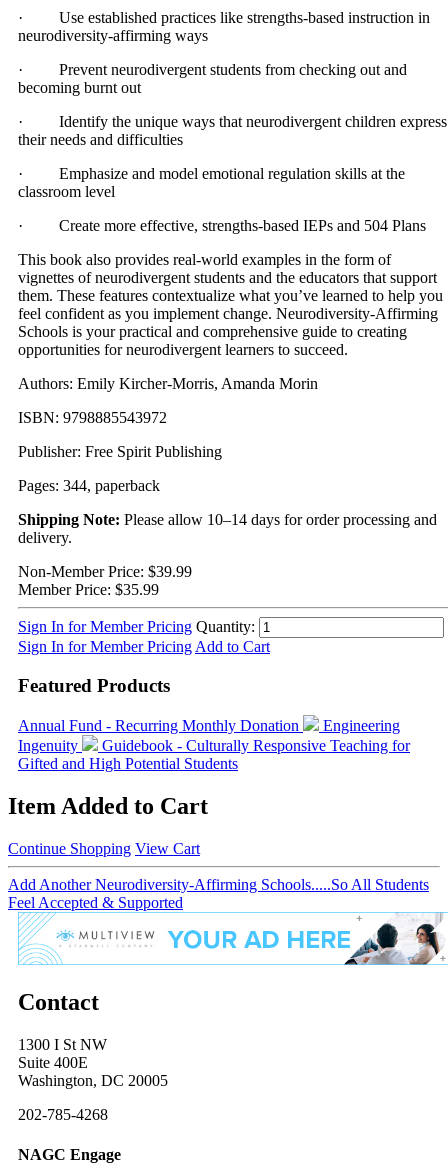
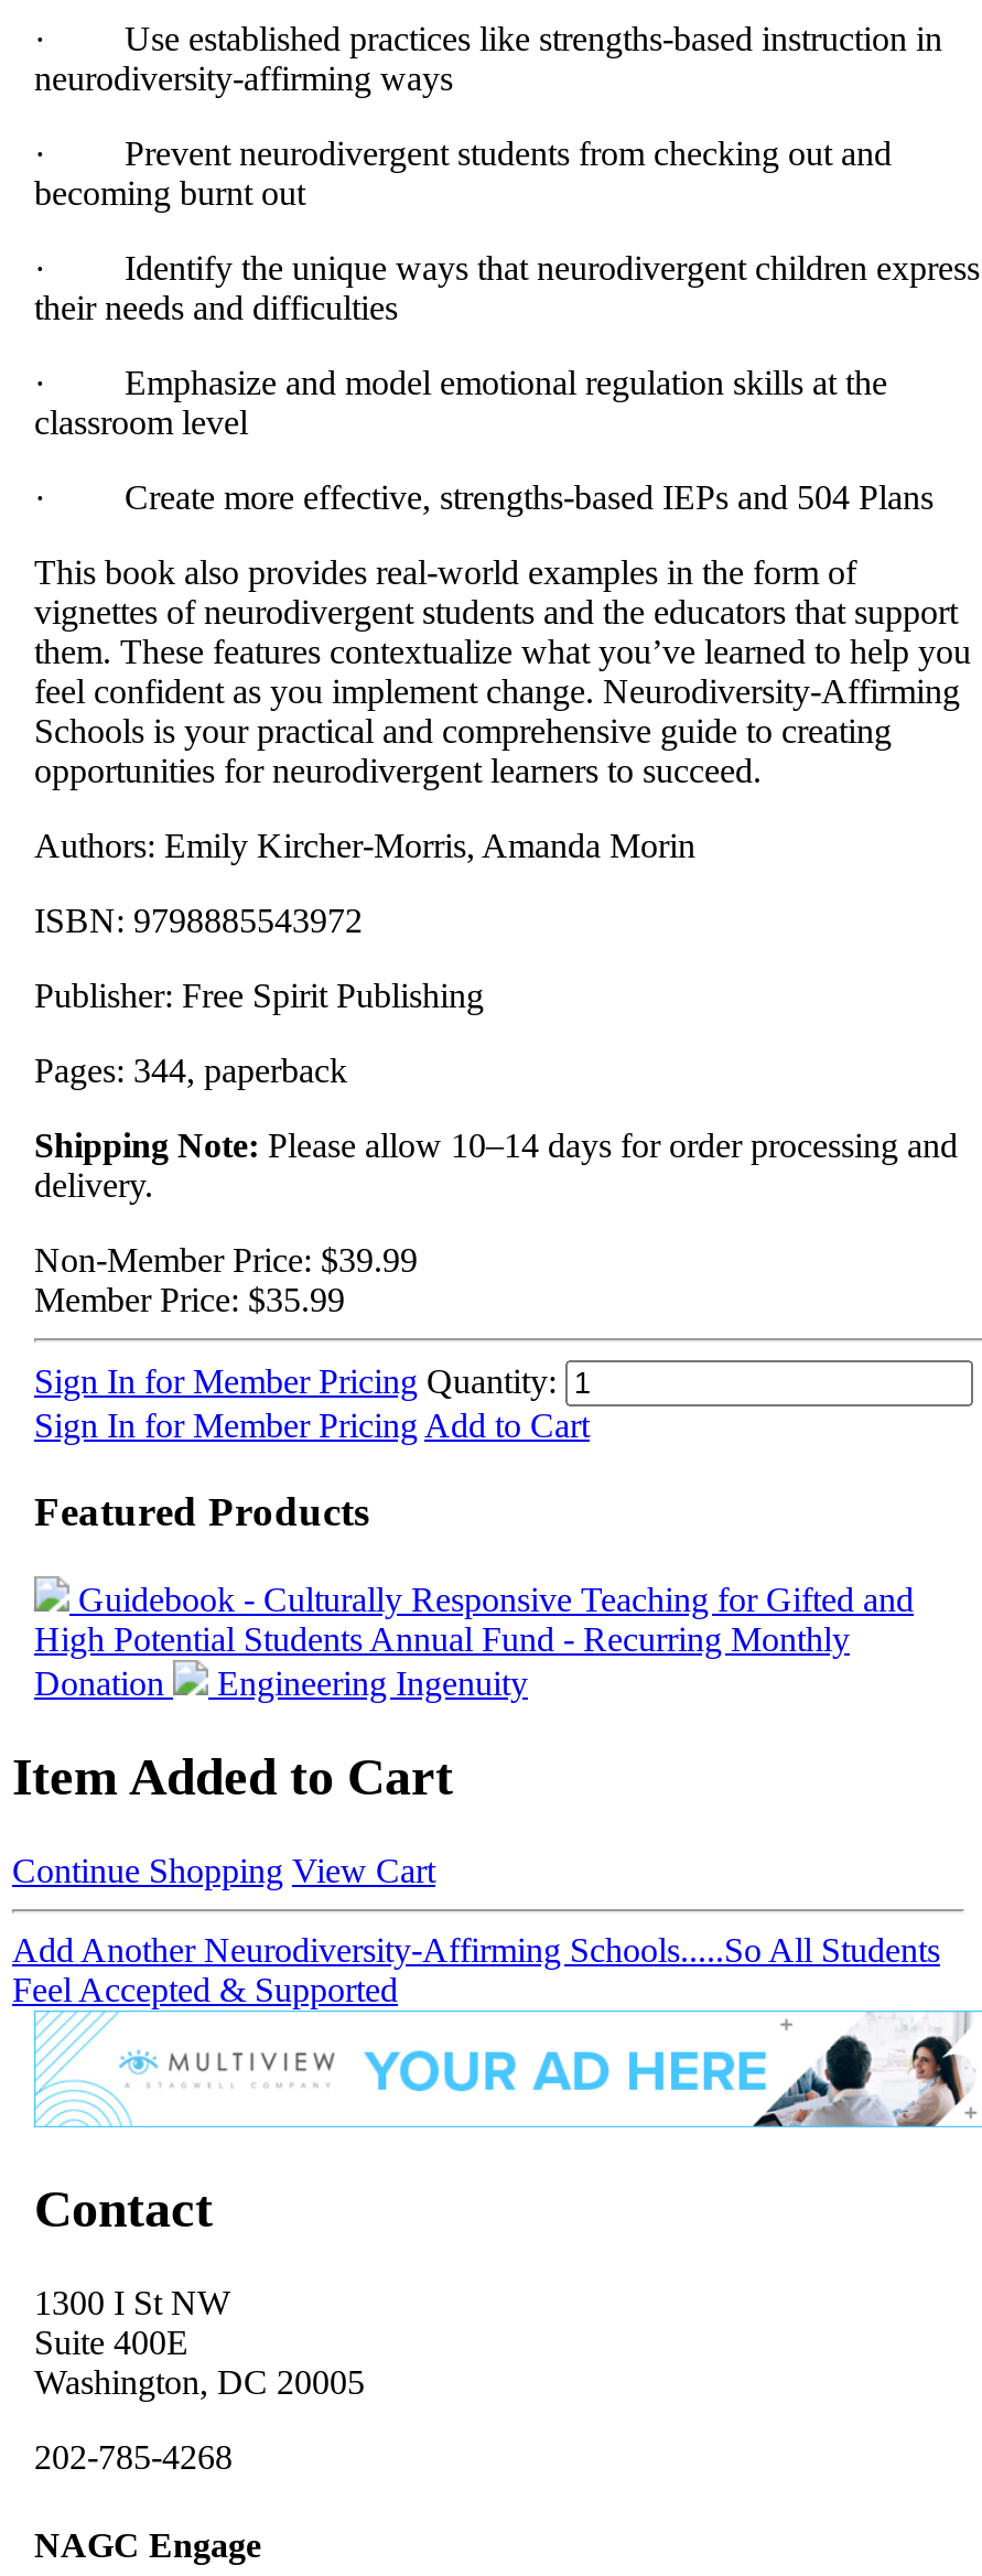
[18,717,410,772] Annual Fund - Recurring Monthly Donation | Engineering | Ingenuity | Guidebook - Culturally Responsive Teaching for | Gifted and High Potential Students -> [34,1581,914,1702] Guidebook - Culturally Responsive Teaching for Gifted and | High Potential Students Annual Fund - Recurring Monthly | Donation | Engineering Ingenuity

